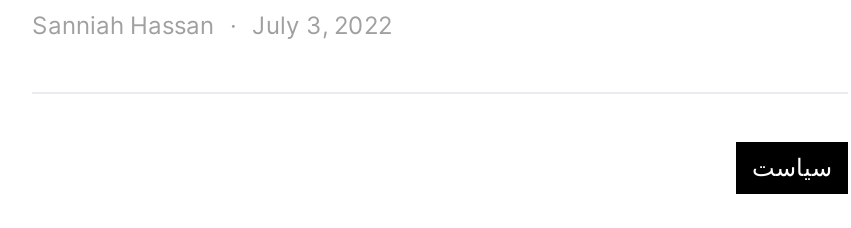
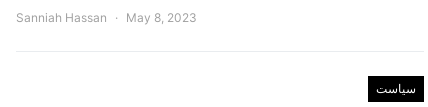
[32,10,392,40] Sanniah Hassan July 3, 2022 -> [16,10,197,25] Sanniah Hassan May 8, 2023

